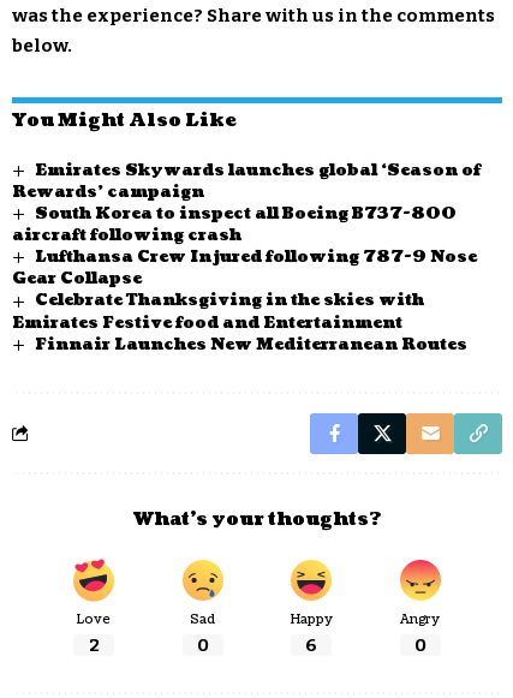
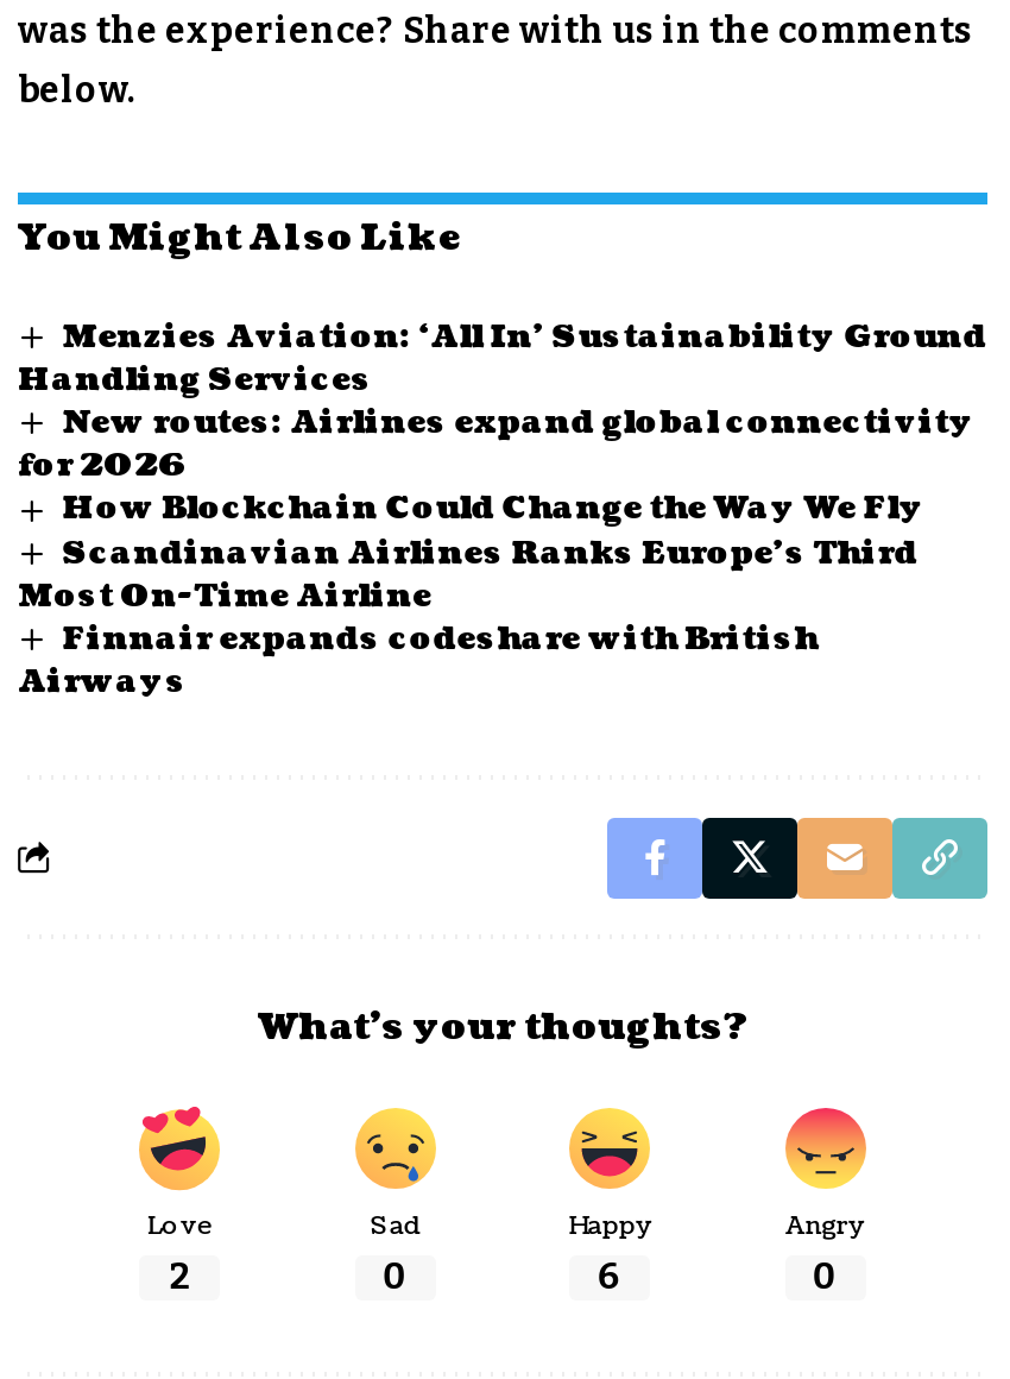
[12,160,480,355] Emirates Skywards launches global ‘Season of | Rewards’ campaign | South Korea to inspect all Boeing B737-800 | aircraft following crash | Lufthansa Crew Injured following 787-9 Nose | Gear Collapse | Celebrate Thanksgiving in the skies with | Emirates Festive food and Entertainment | Finnair Launches New Mediterranean Routes -> [18,316,986,703] Menzies Aviation: ‘All In’ Sustainability Ground | Handling Services | New routes: Airlines expand global connectivity | for 2026 | How Blockchain Could Change the Way We Fly | Scandinavian Airlines Ranks Europe’s Third | Most On-Time Airline | Finnair expands codeshare with British | Airways

